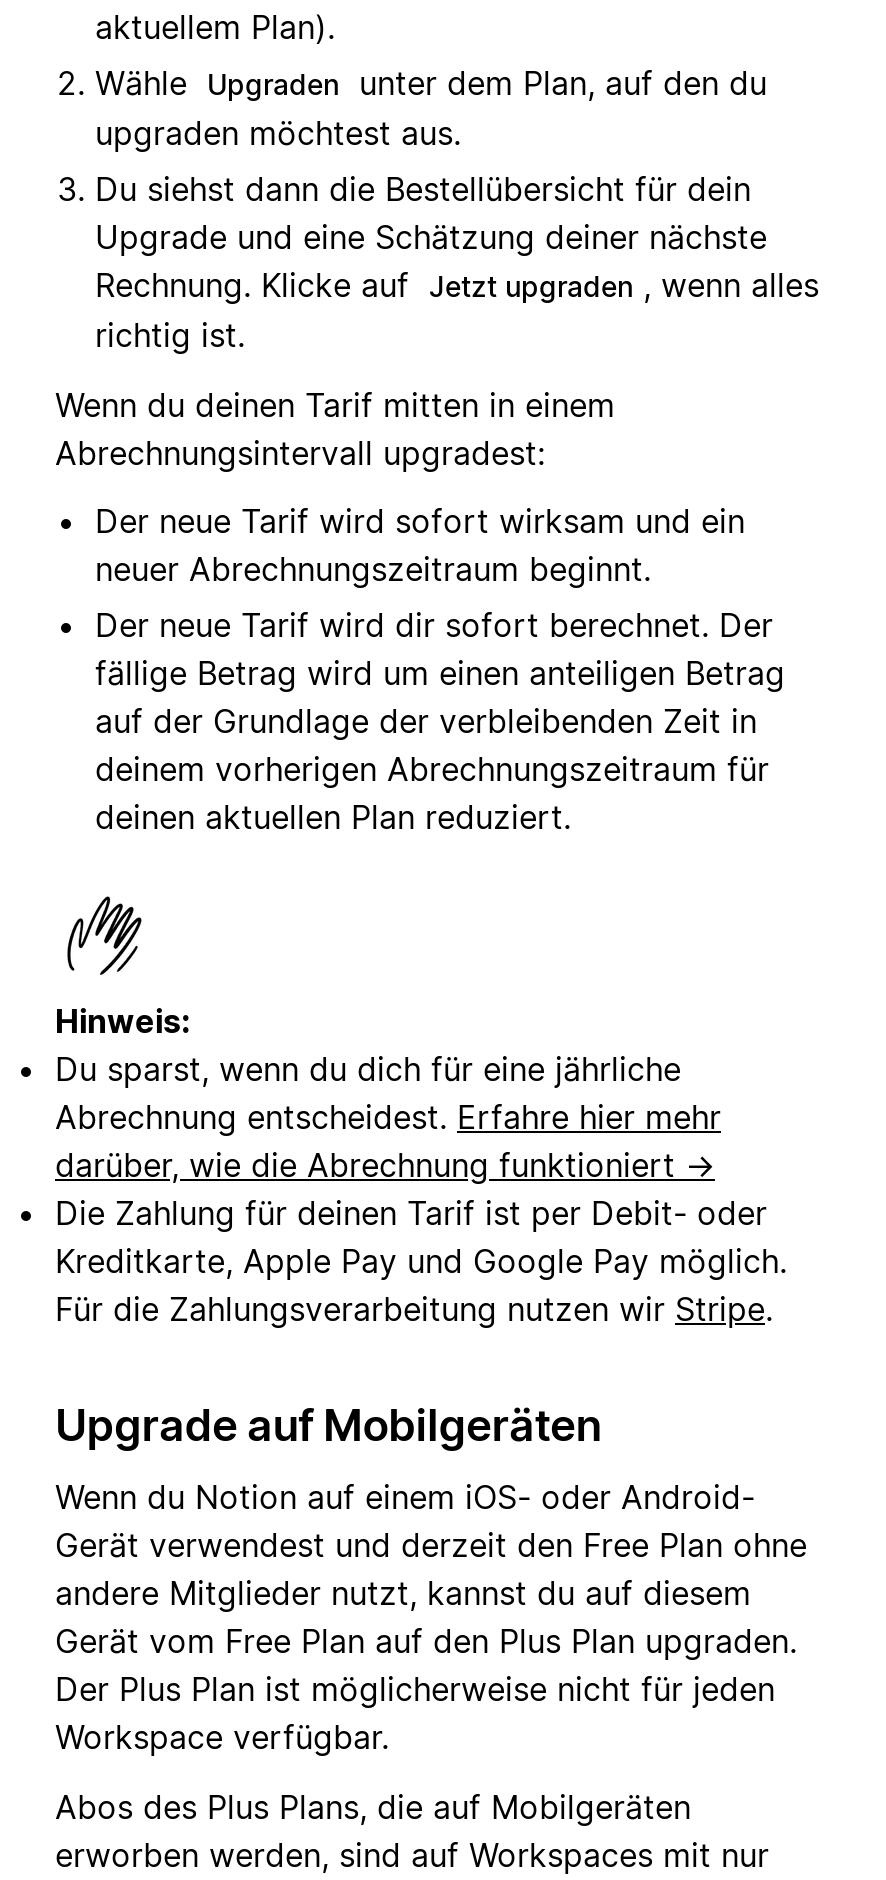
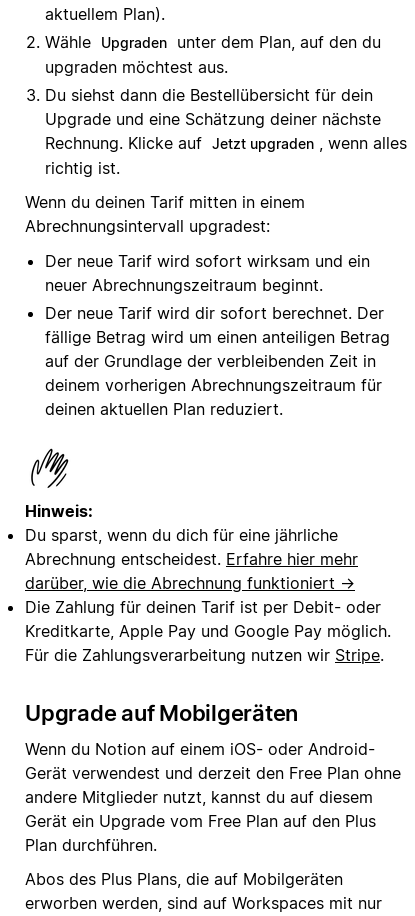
[55,1622,797,1758] Gerät vom Free Plan auf den Plus Plan upgraden. | Der Plus Plan ist möglicherweise nicht für jeden | Workspace verfügbar. -> [25,811,376,855] Gerät ein Upgrade vom Free Plan auf den Plus | Plan durchführen.

